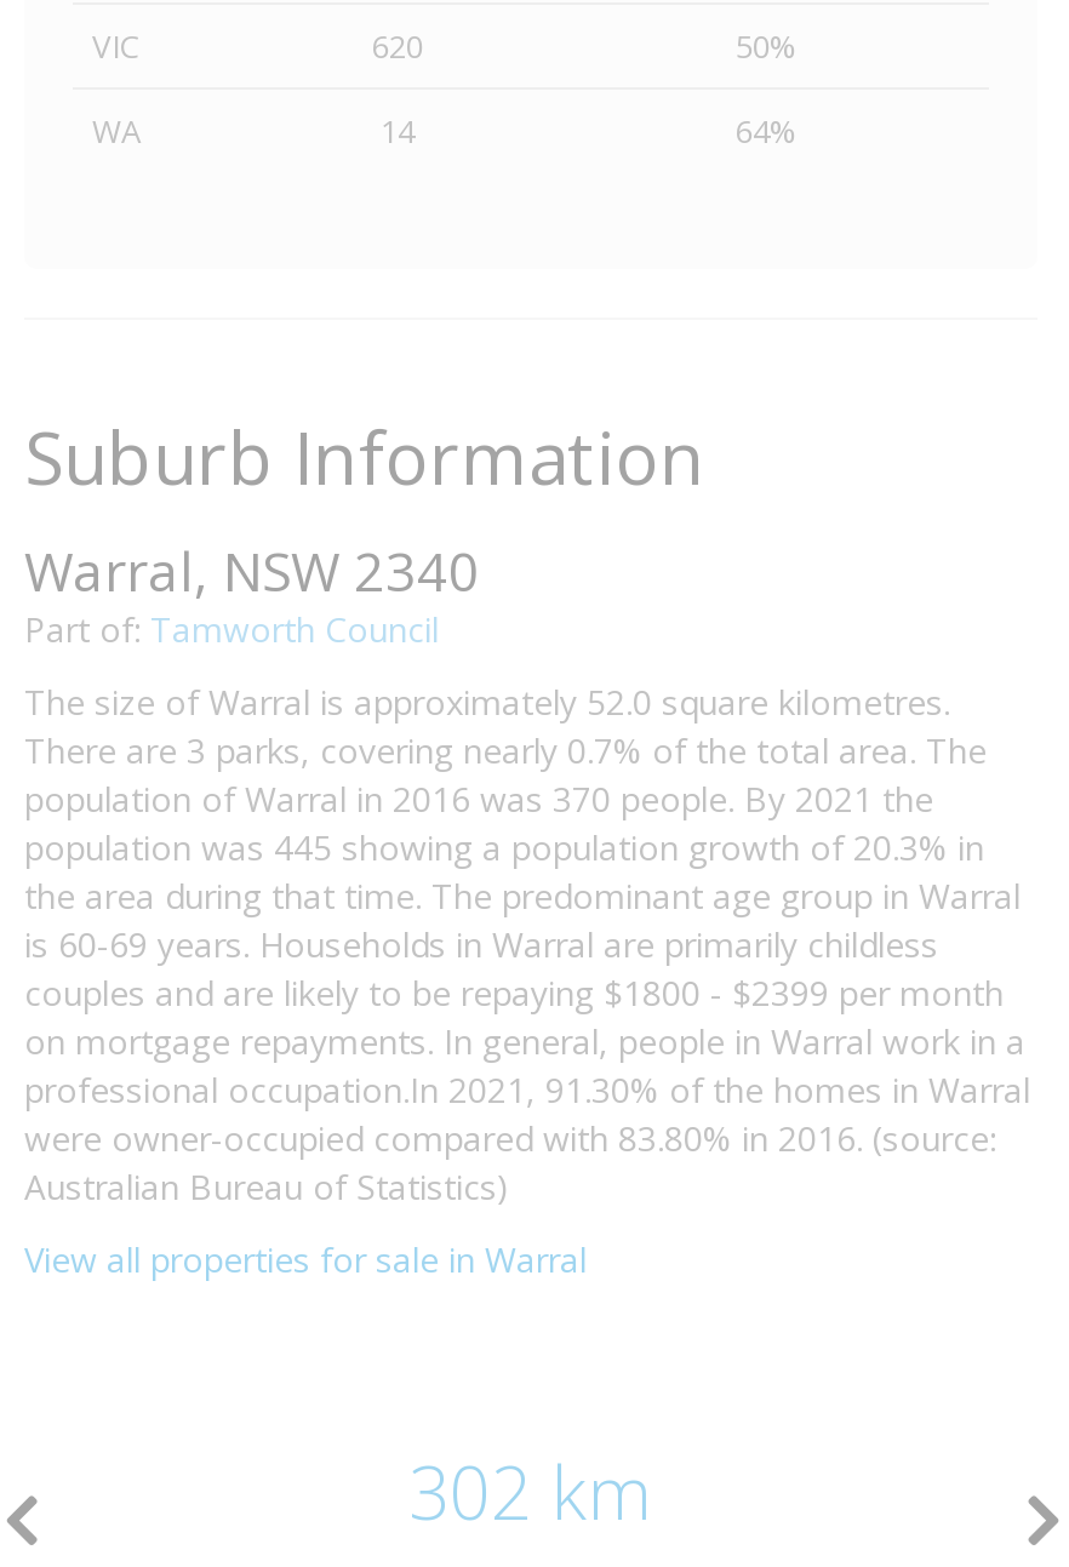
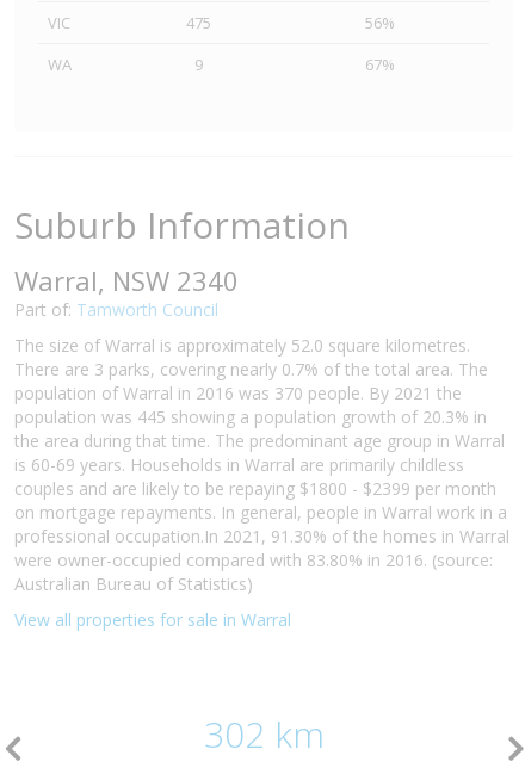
[372,24,423,68] 620 -> [186,12,211,33] 475
[736,24,796,68] 50% -> [365,12,394,33] 56%
[381,109,415,153] 14 -> [194,54,202,75] 9
[736,109,796,153] 64% -> [365,54,394,75] 67%

